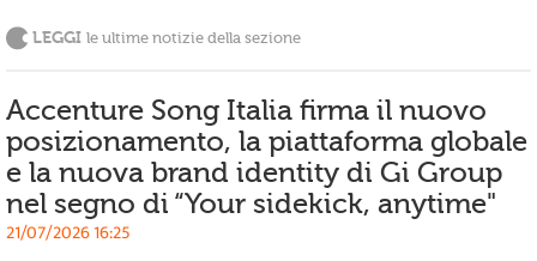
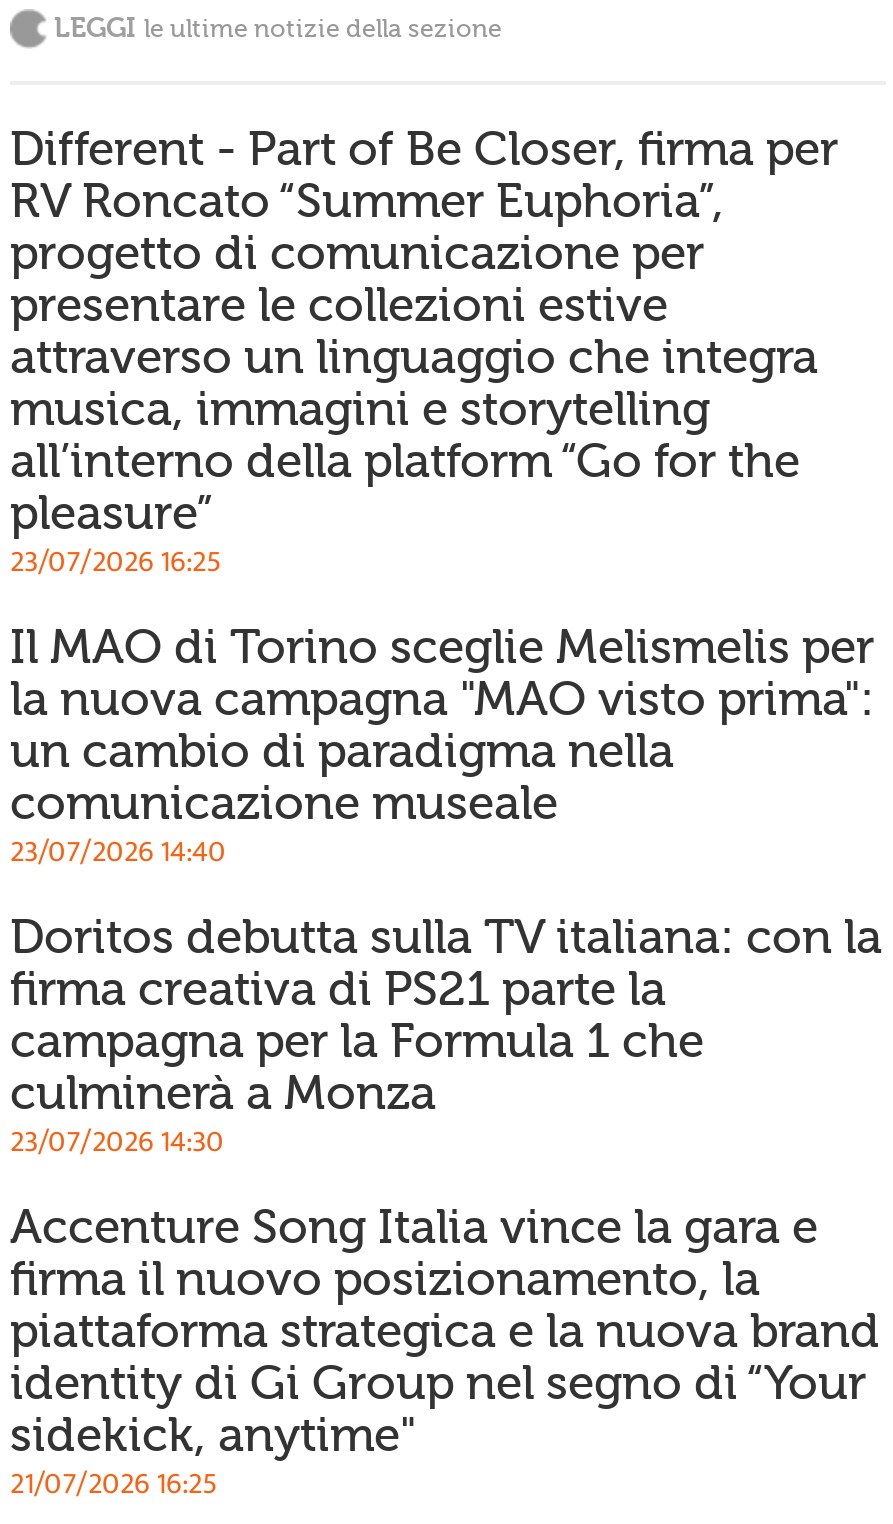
[6,95,527,221] Accenture Song Italia firma il nuovo | posizionamento, la piattaforma globale | e la nuova brand identity di Gi Group | nel segno di “Your sidekick, anytime" -> [10,123,882,1463] Different - Part of Be Closer, firma per | RV Roncato “Summer Euphoria”, | progetto di comunicazione per | presentare le collezioni estive | attraverso un linguaggio che integra | musica, immagini e storytelling | all’interno della platform “Go for the | pleasure” | 23/07/2026 16:25 | Il MAO di Torino sceglie Melismelis per | la nuova campagna "MAO visto prima": | un cambio di paradigma nella | comunicazione museale | 23/07/2026 14:40 | Doritos debutta sulla TV italiana: con la | firma creativa di PS21 parte la | campagna per la Formula 1 che | culminerà a Monza | 23/07/2026 14:30 | Accenture Song Italia vince la gara e | firma il nuovo posizionamento, la | piattaforma strategica e la nuova brand | identity di Gi Group nel segno di “Your | sidekick, anytime"

